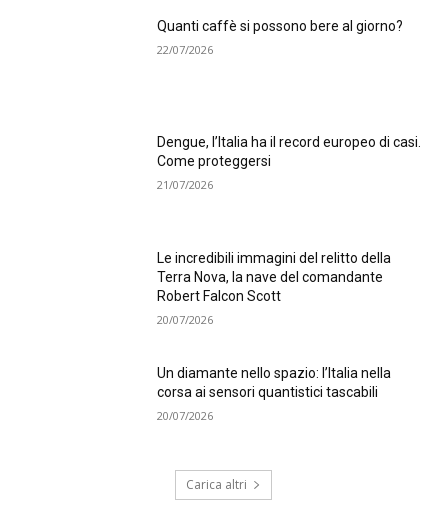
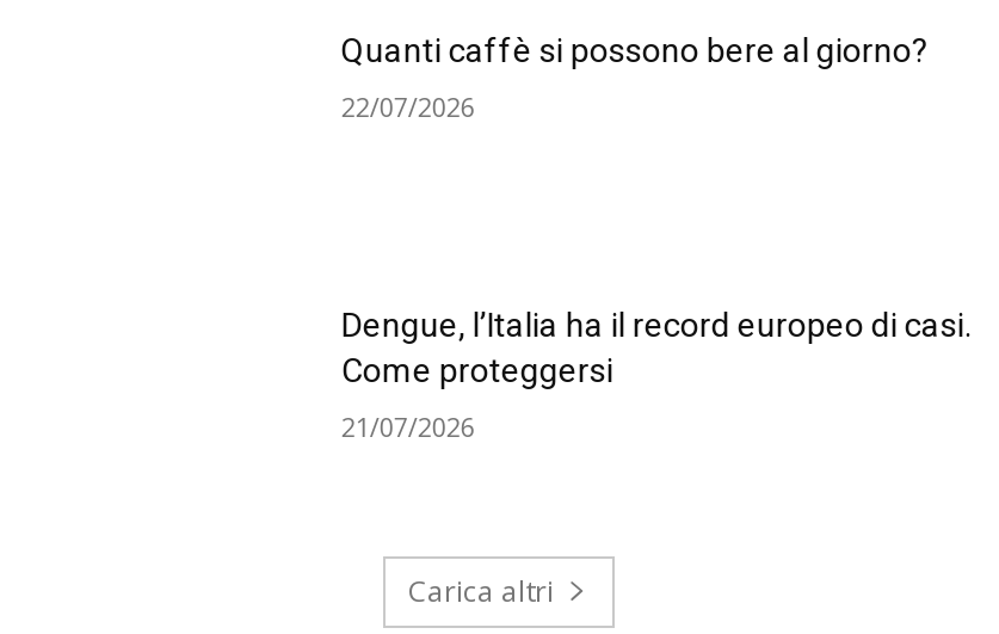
[157,250,391,423] Le incredibili immagini del relitto della | Terra Nova, la nave del comandante | Robert Falcon Scott | 20/07/2026 | Un diamante nello spazio: l’Italia nella | corsa ai sensori quantistici tascabili | 20/07/2026 -> none

